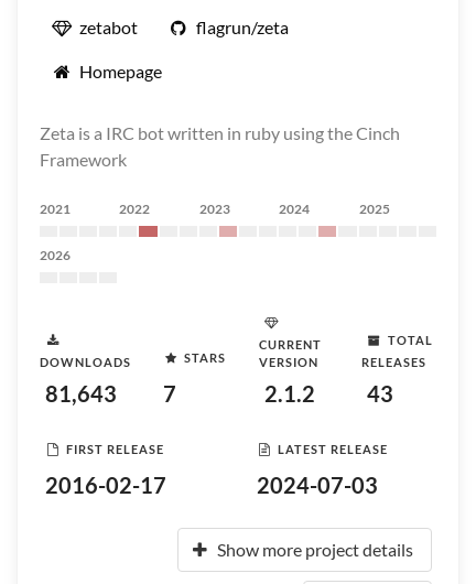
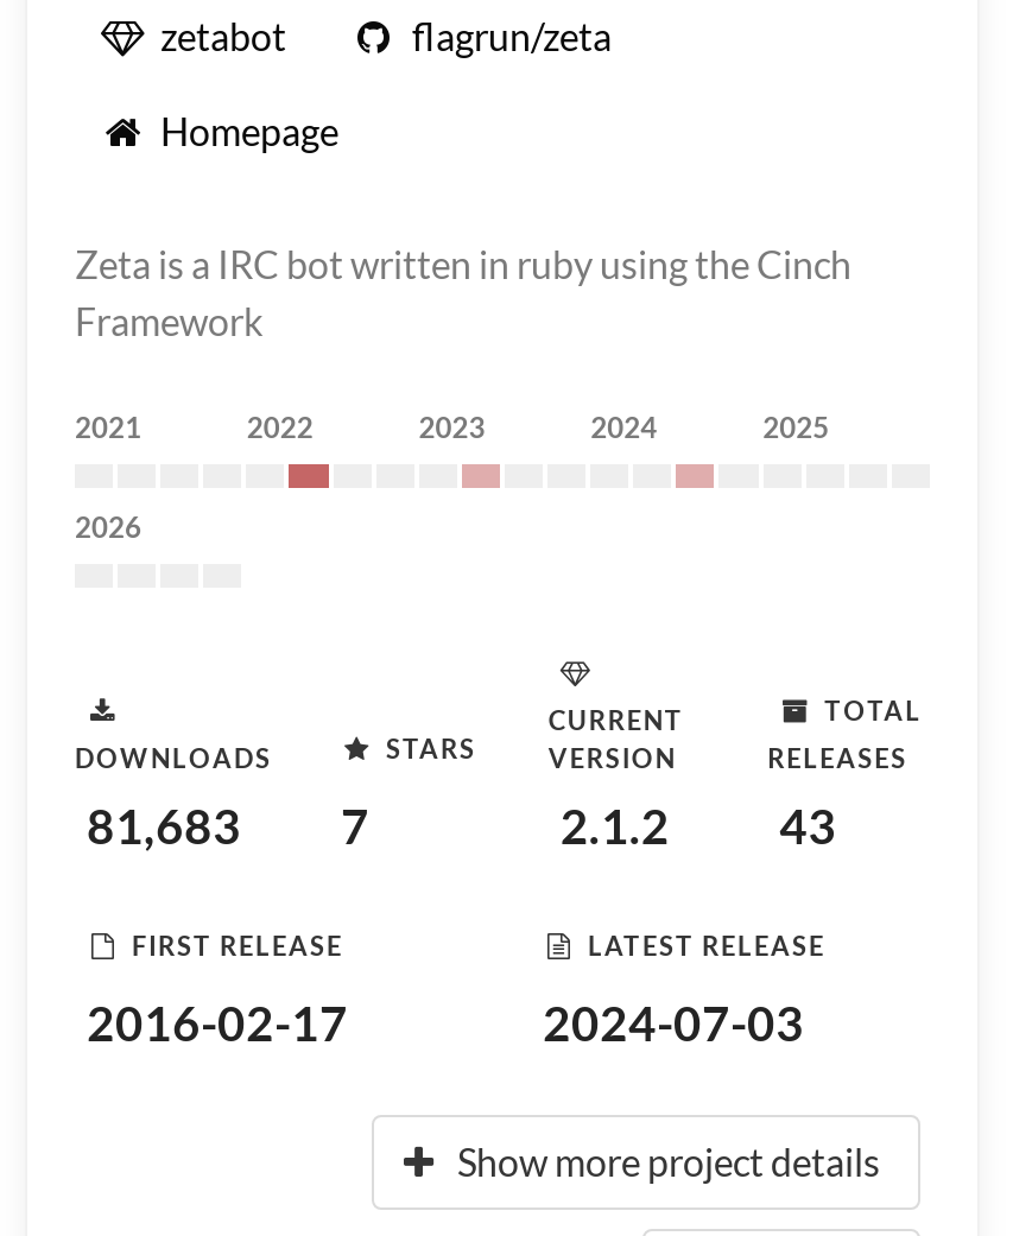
[45,380,176,407] 81,643 7 -> [87,797,369,854] 81,683 7

